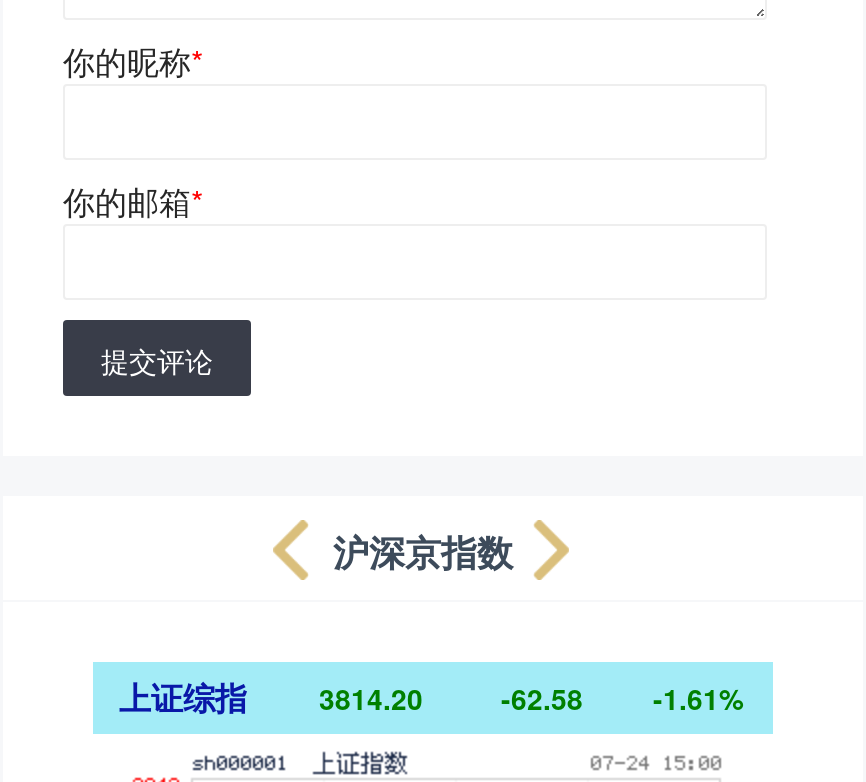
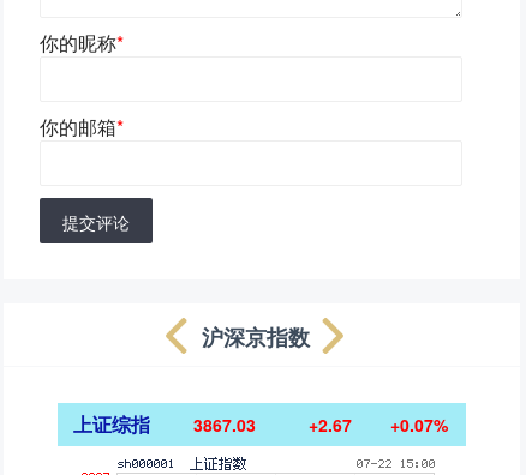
[319,678,423,718] 3814.20 -> [193,413,256,436] 3867.03
[501,678,583,718] -62.58 -> [309,413,352,436] +2.67
[653,678,743,718] -1.61% -> [390,413,448,436] +0.07%

